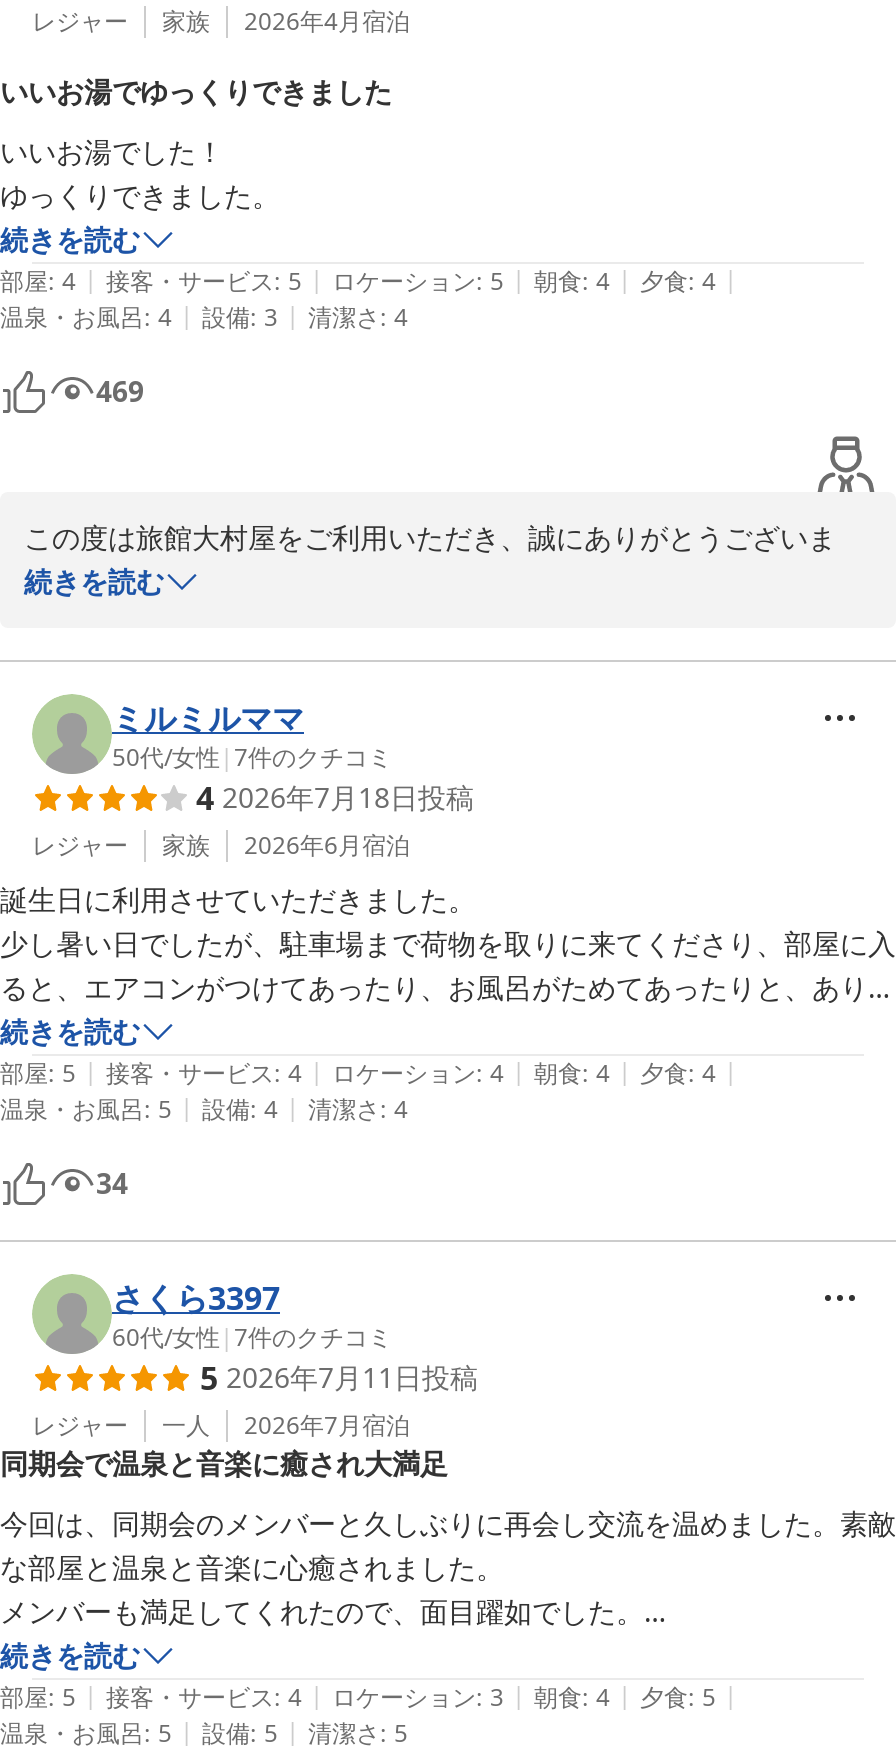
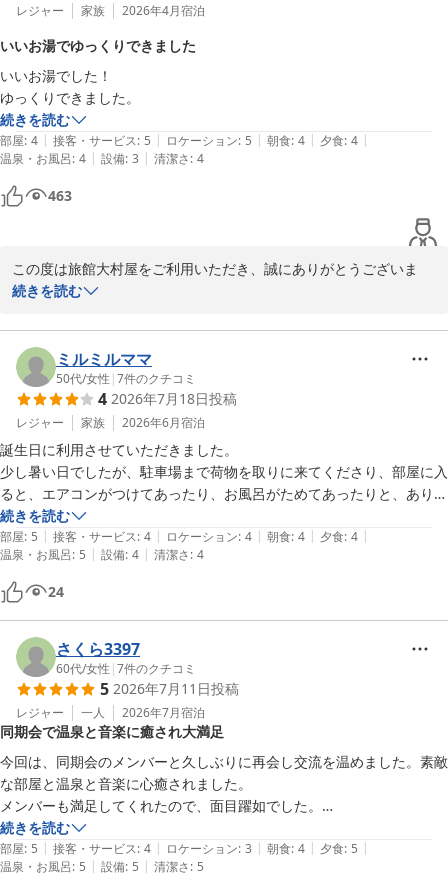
[96,372,144,410] 469 -> [48,186,72,205] 463
[96,1164,128,1202] 34 -> [48,582,64,601] 24

